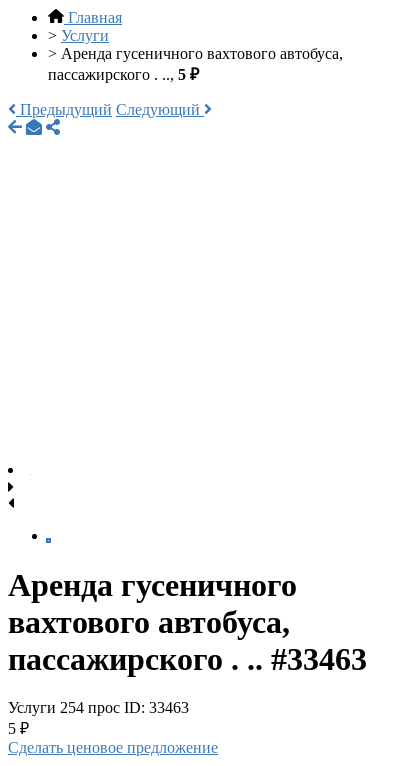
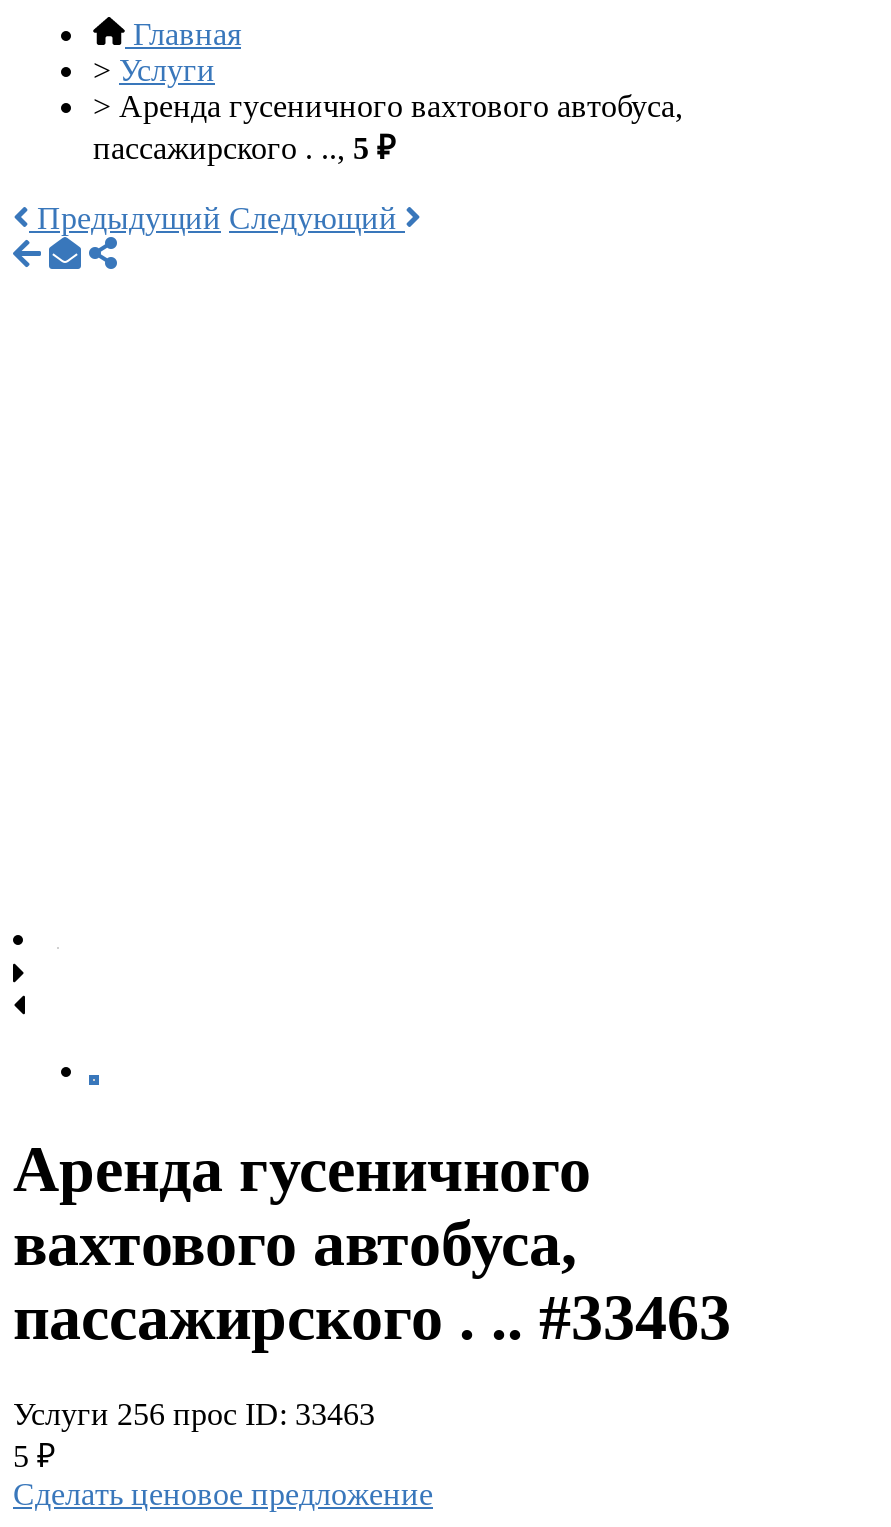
[8,699,189,716] Услуги 254 прос ID: 33463 -> [13,1397,375,1431] Услуги 256 прос ID: 33463

